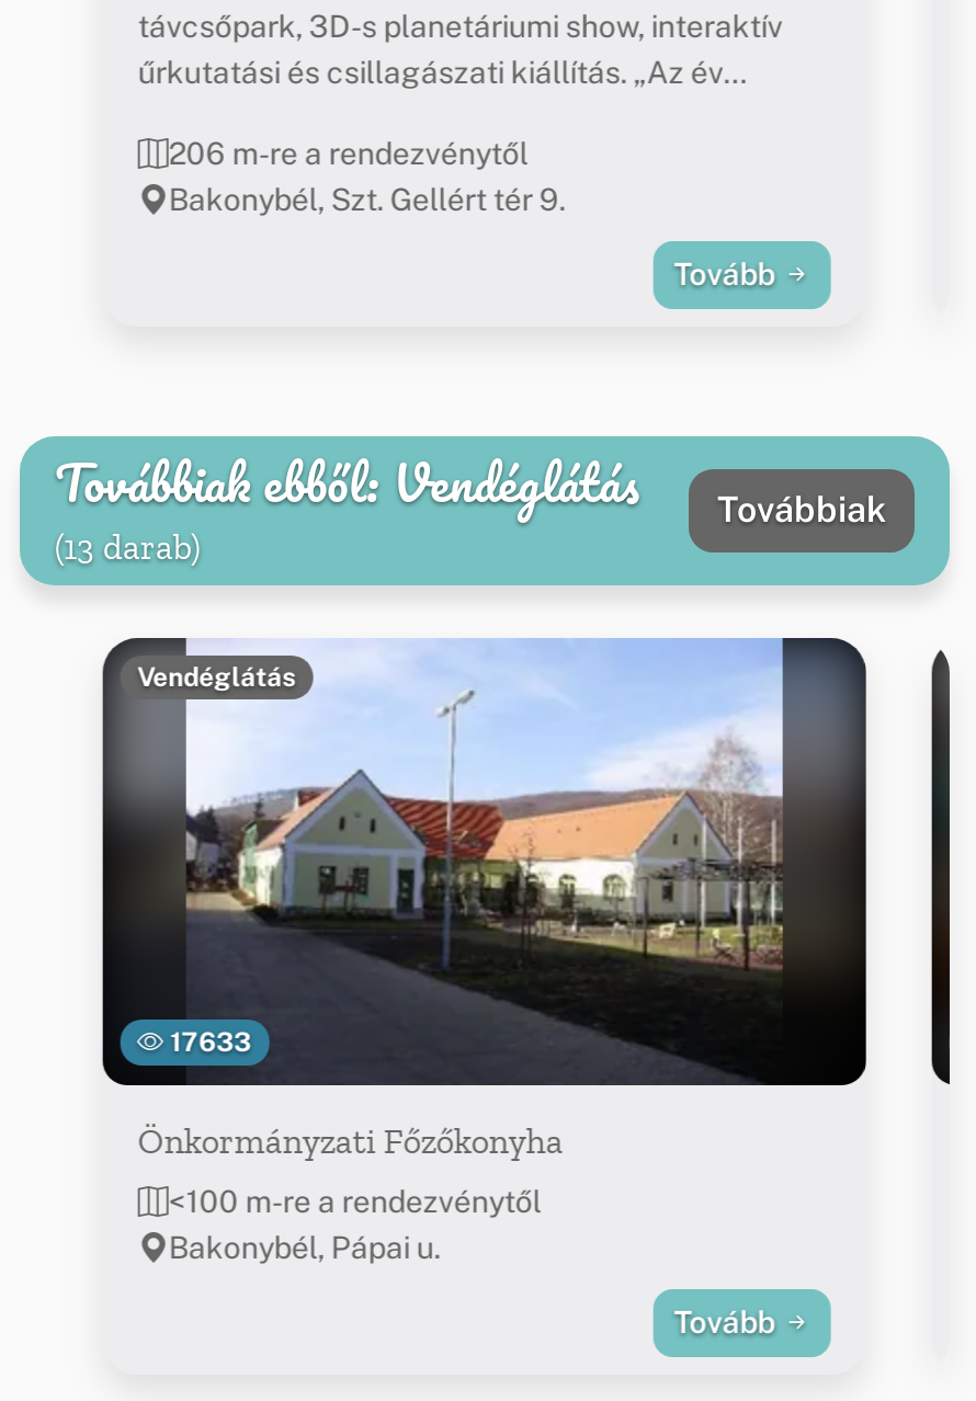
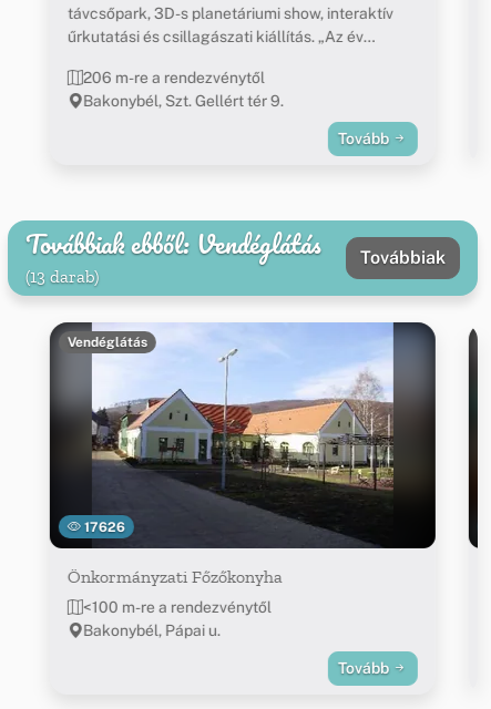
[164,1028,251,1059] 17633 -> [80,519,125,535] 17626

